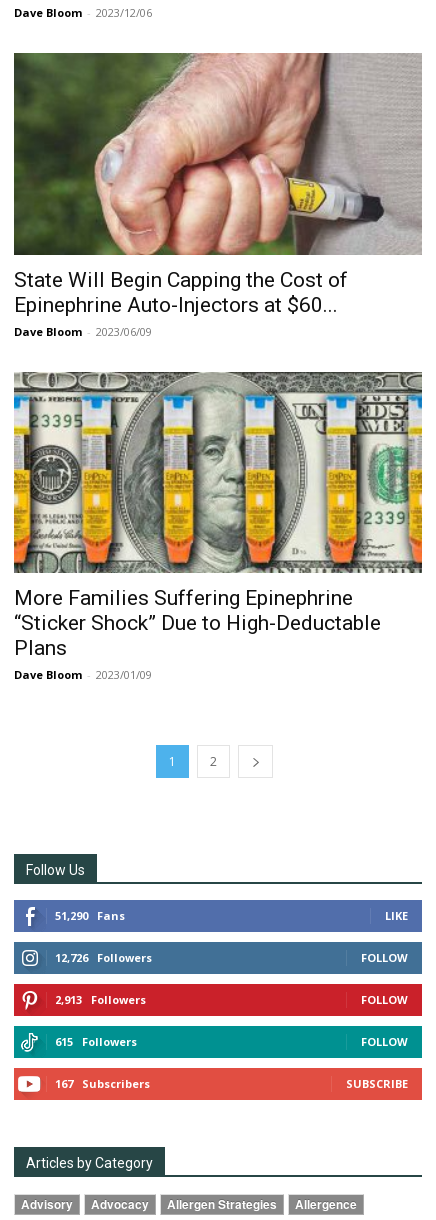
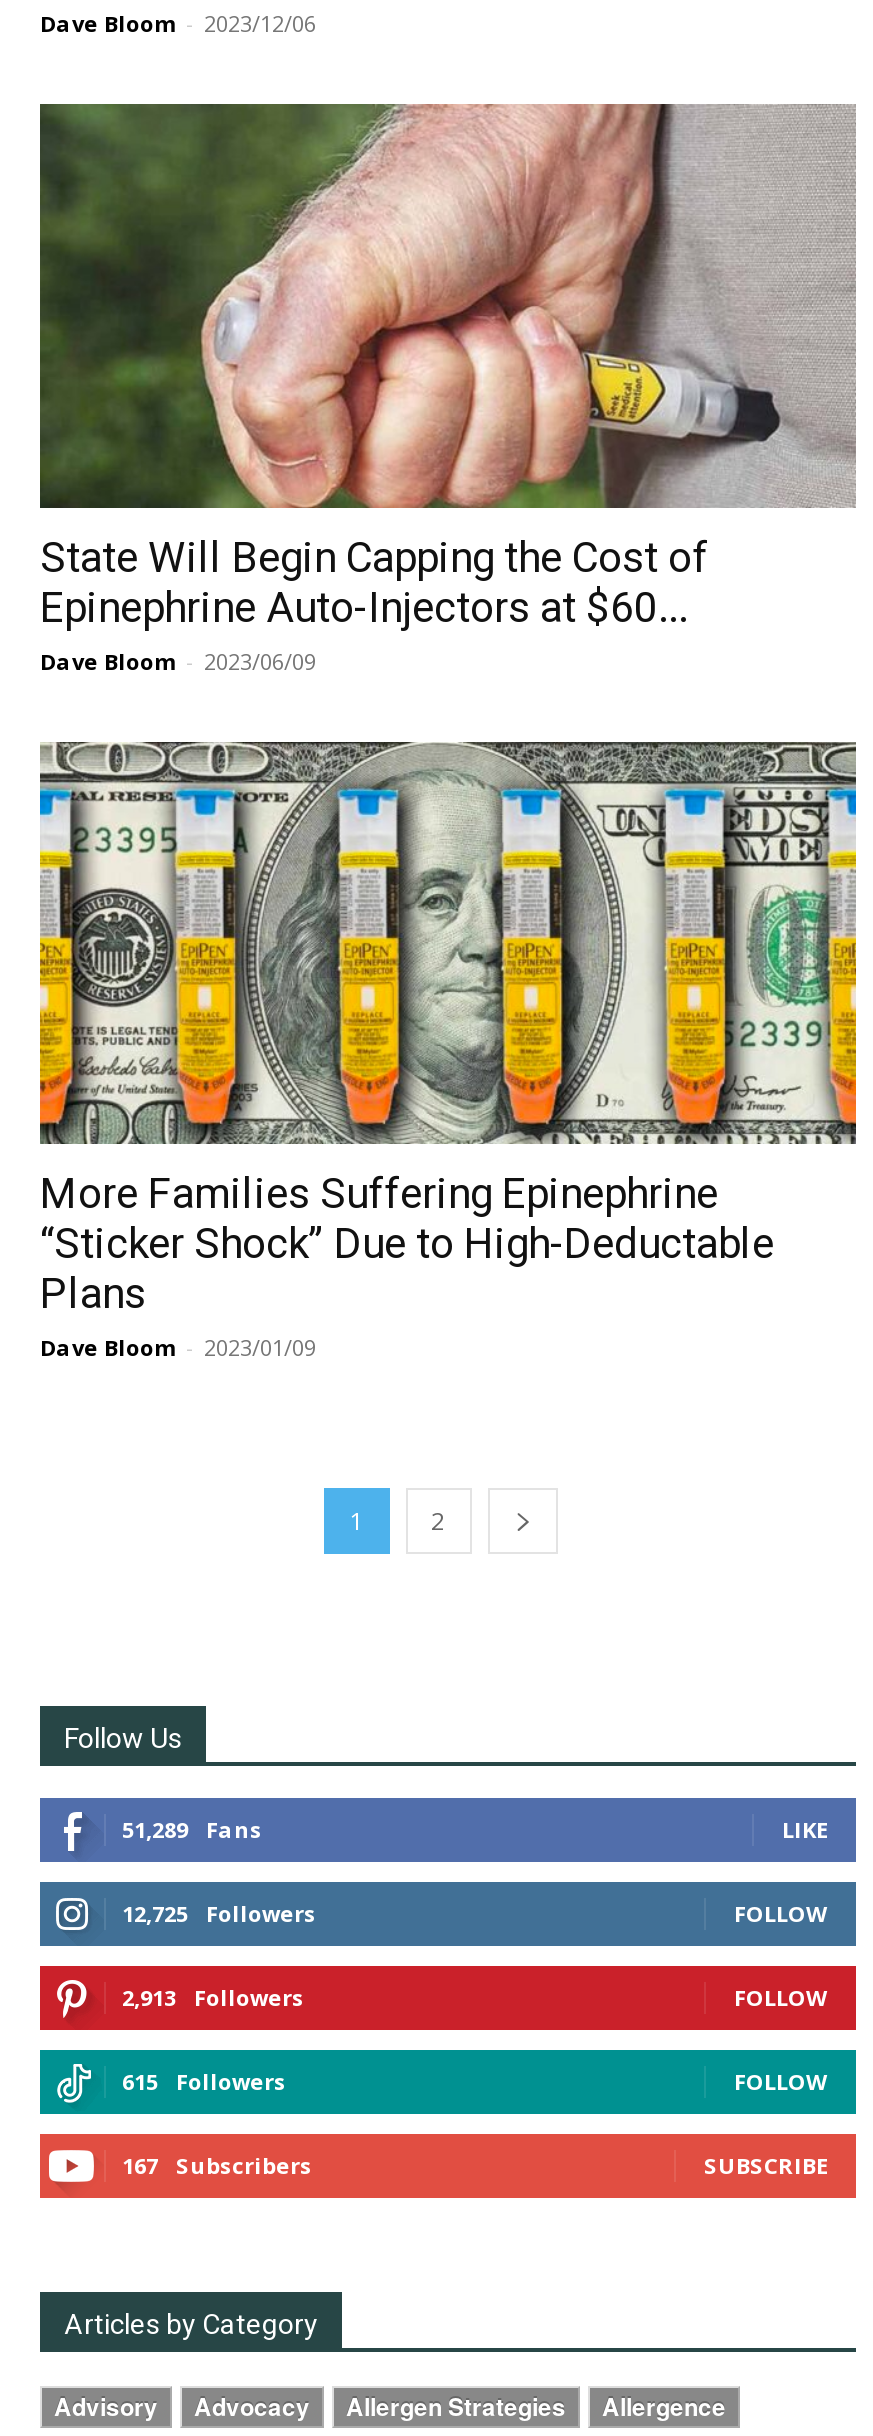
[55,908,125,923] 51,290 Fans -> [122,1815,262,1845] 51,289 Fans
[55,950,152,965] 12,726 Followers -> [122,1899,316,1929] 12,725 Followers

